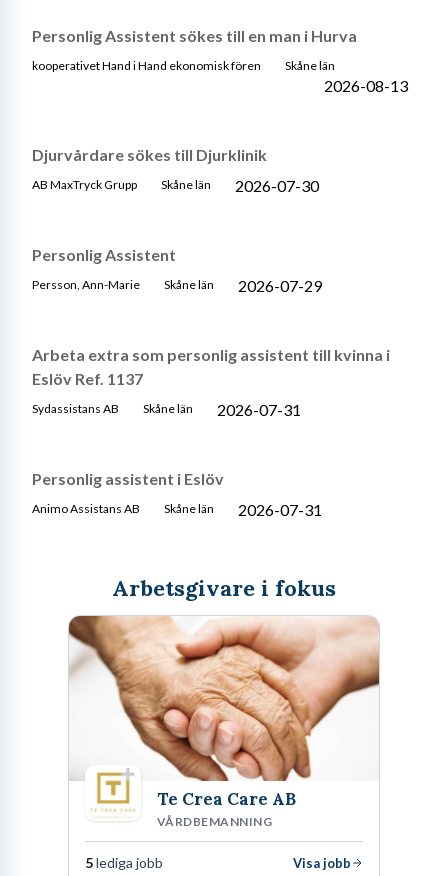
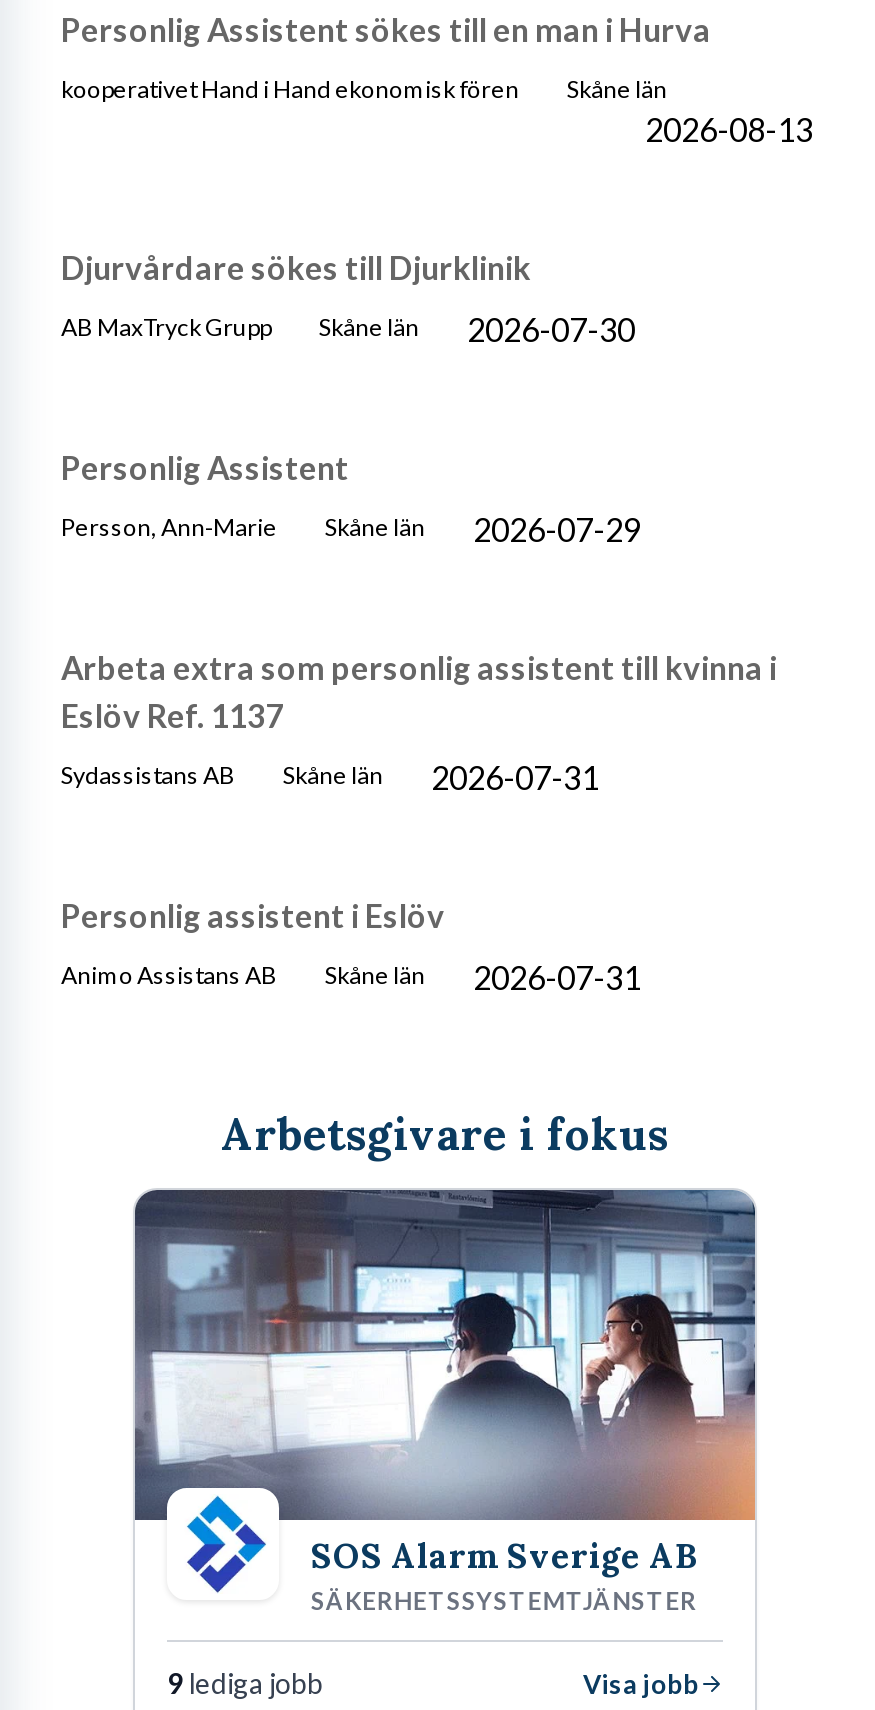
[68,615,380,829] [image] | Te Crea Care AB | VÅRDBEMANNING -> [133,1188,757,1616] [image] | SOS Alarm Sverige AB | SÄKERHETSSYSTEMTJÄNSTER
[85,854,163,871] 5 lediga jobb -> [167,1666,323,1700] 9 lediga jobb

